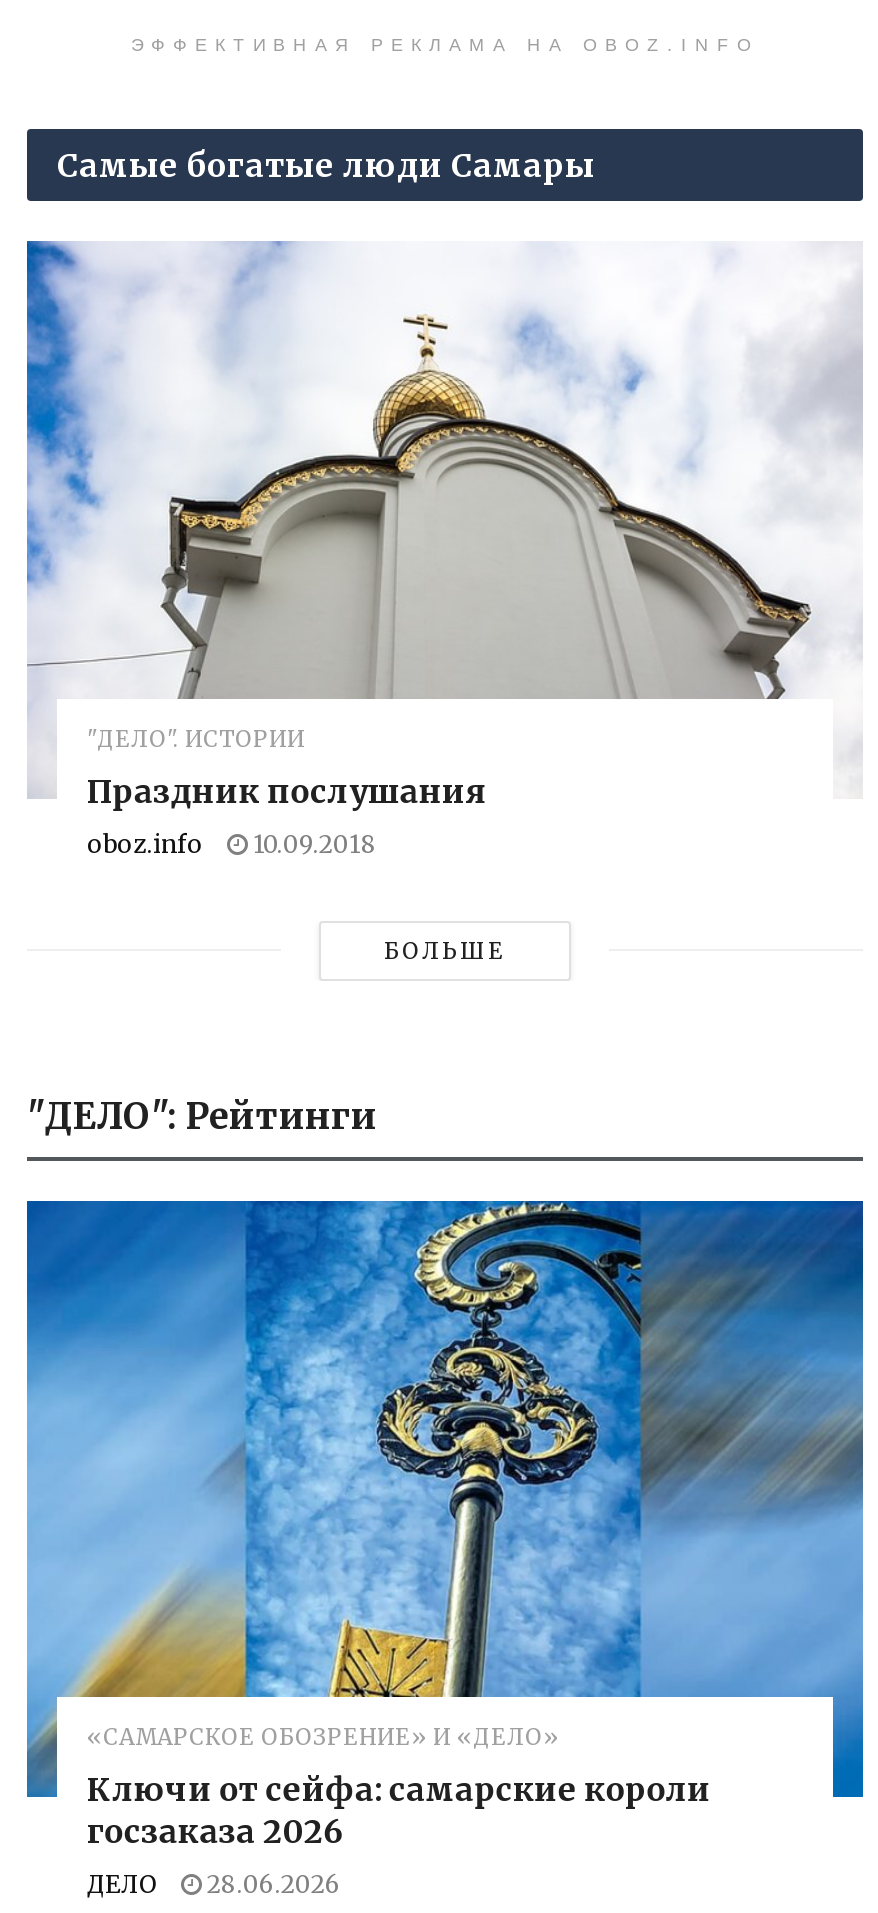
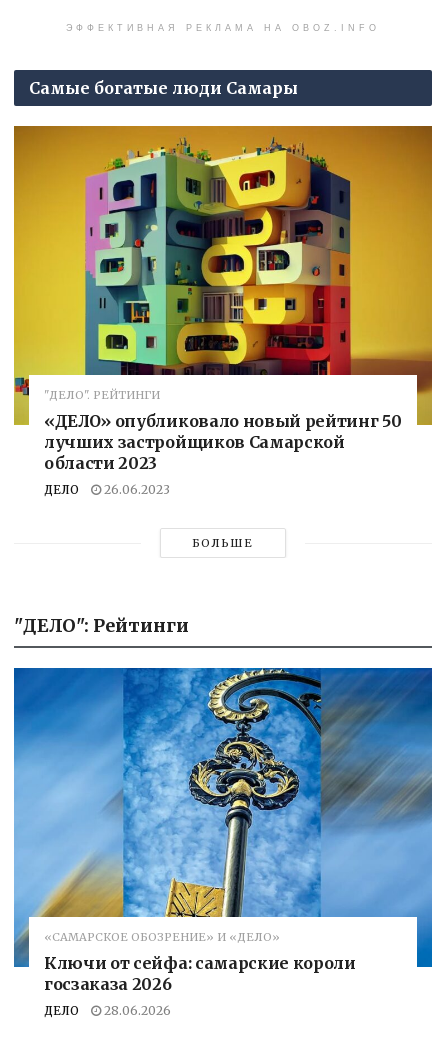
[25,239,863,858] [image] | "ДЕЛО". ИСТОРИИ | Праздник послушания | oboz.info | 10.09.2018 -> [13,125,433,497] [image] | "ДЕЛО". РЕЙТИНГИ | «ДЕЛО» опубликовало новый рейтинг 50 | лучших застройщиков Самарской | области 2023 | ДЕЛО | 26.06.2023

